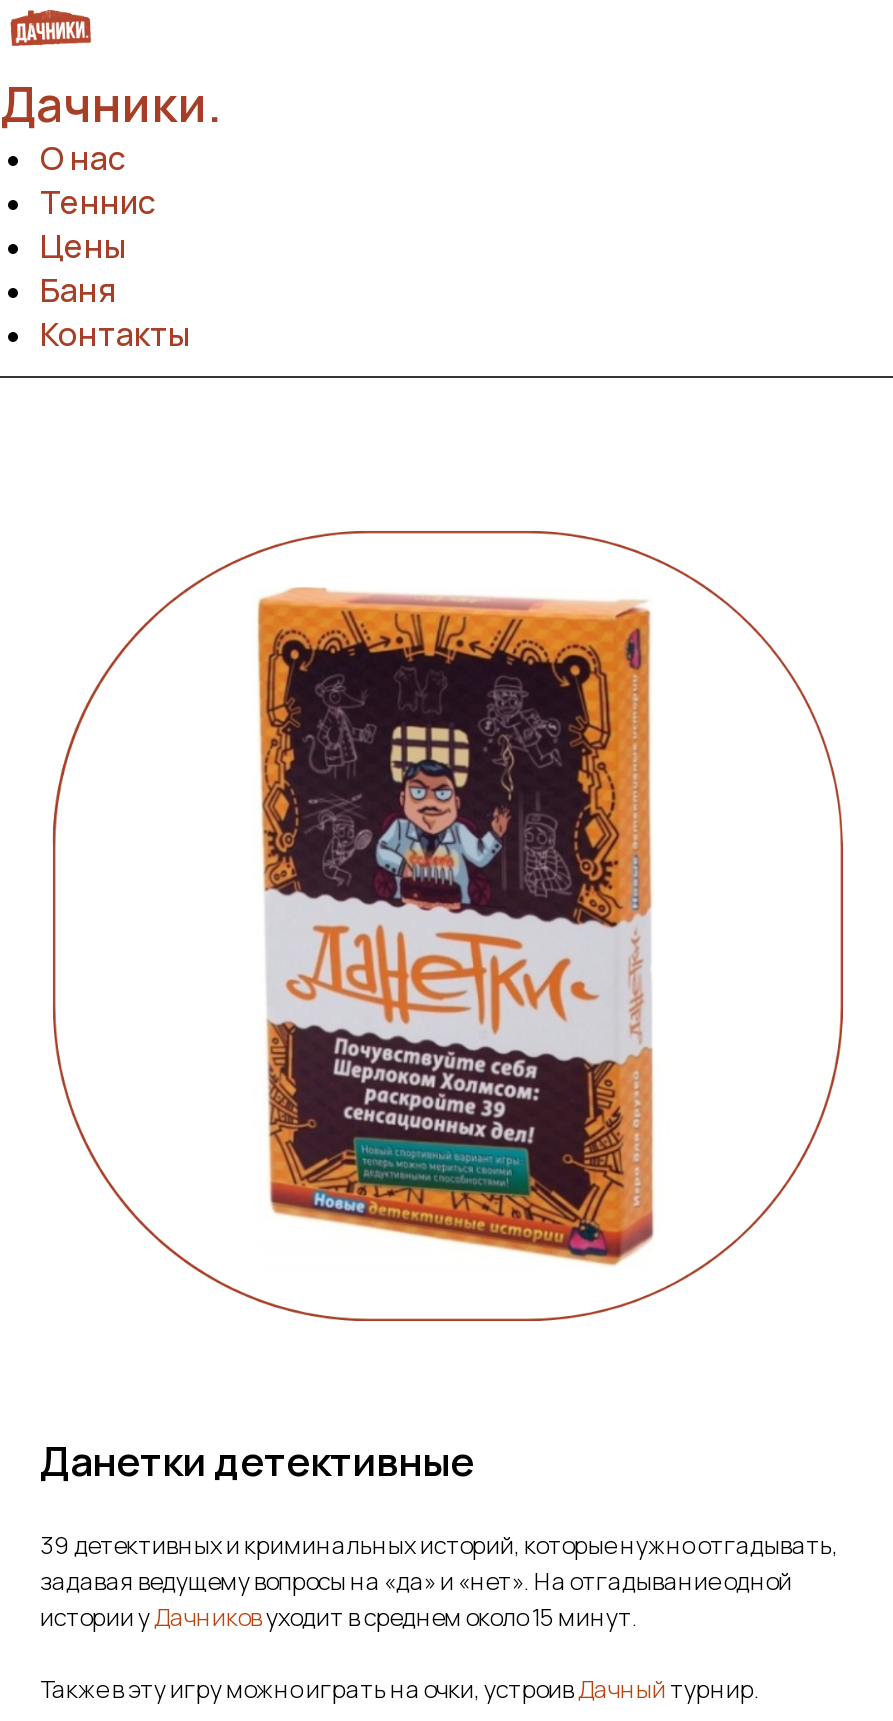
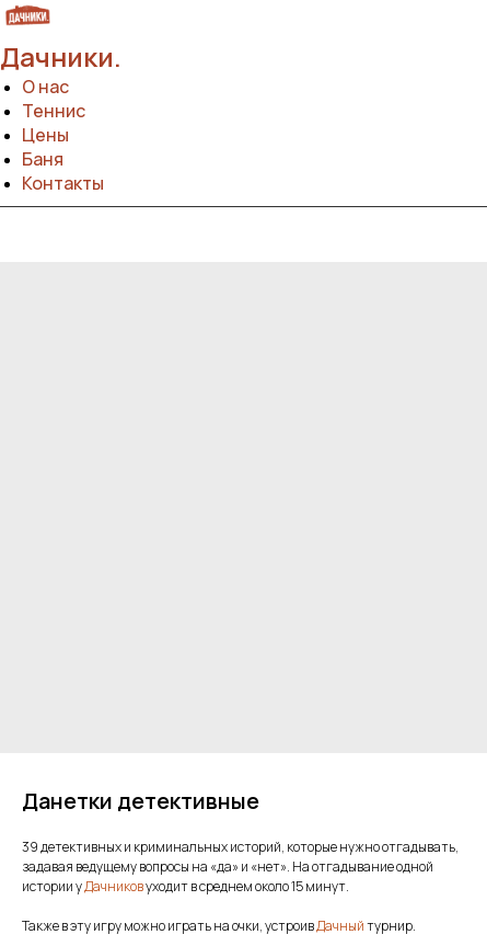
[52,530,844,1322] [image] -> none

